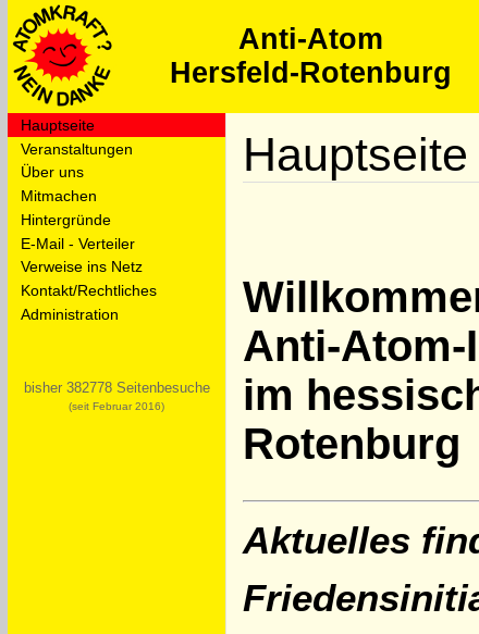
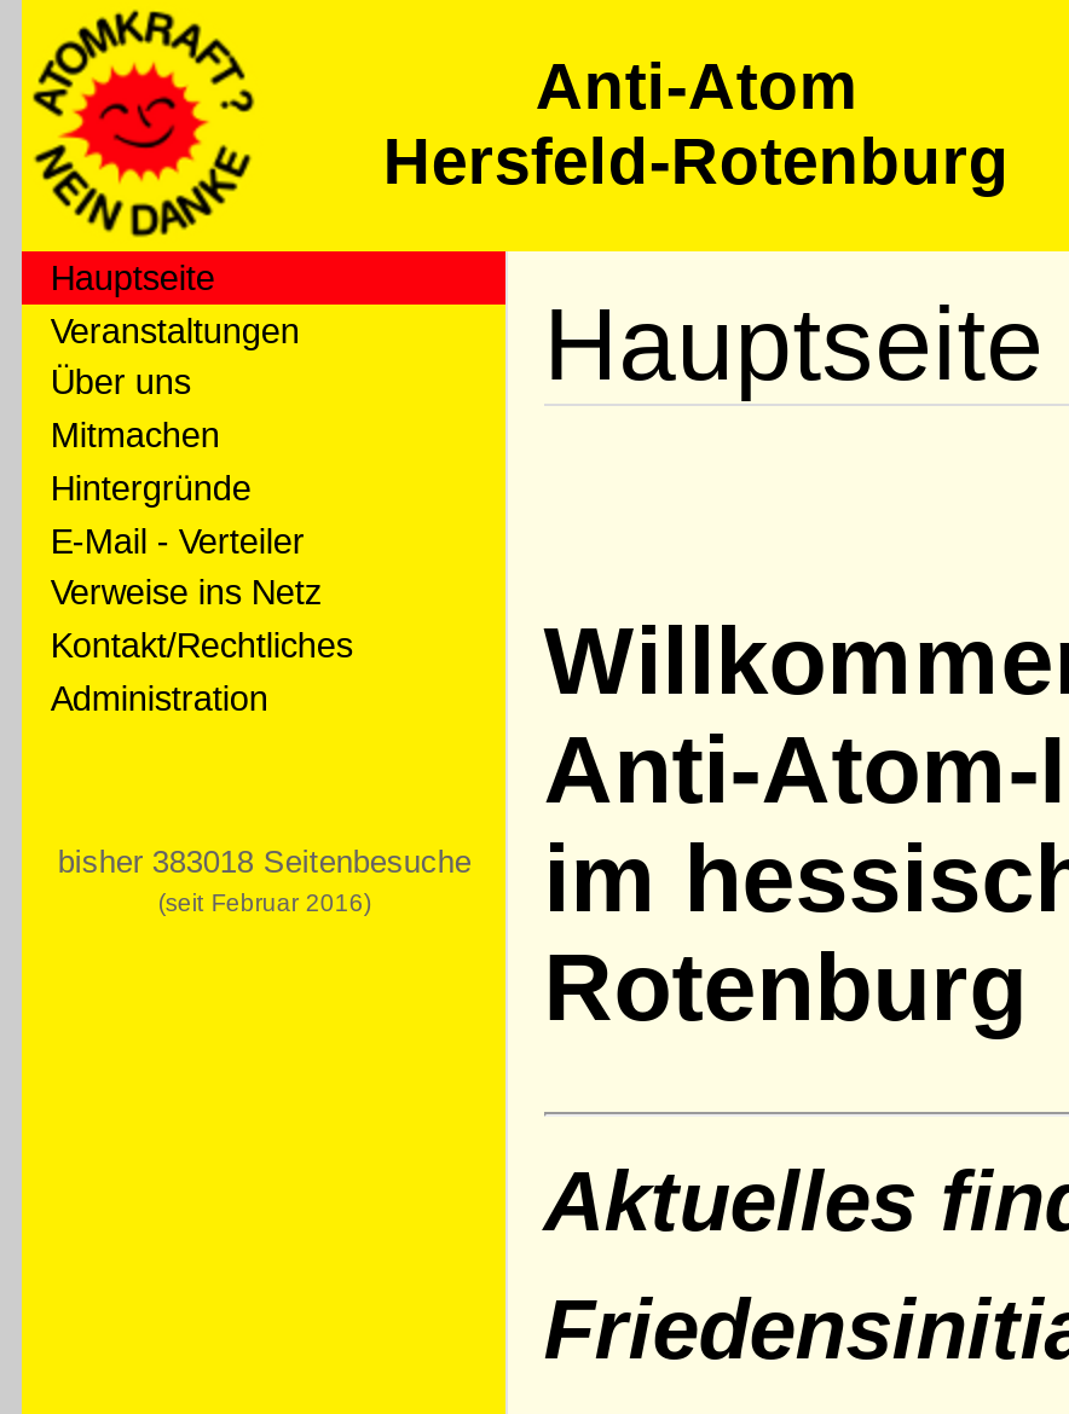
[24,379,210,396] bisher 382778 Seitenbesuche -> [58,843,471,879] bisher 383018 Seitenbesuche

